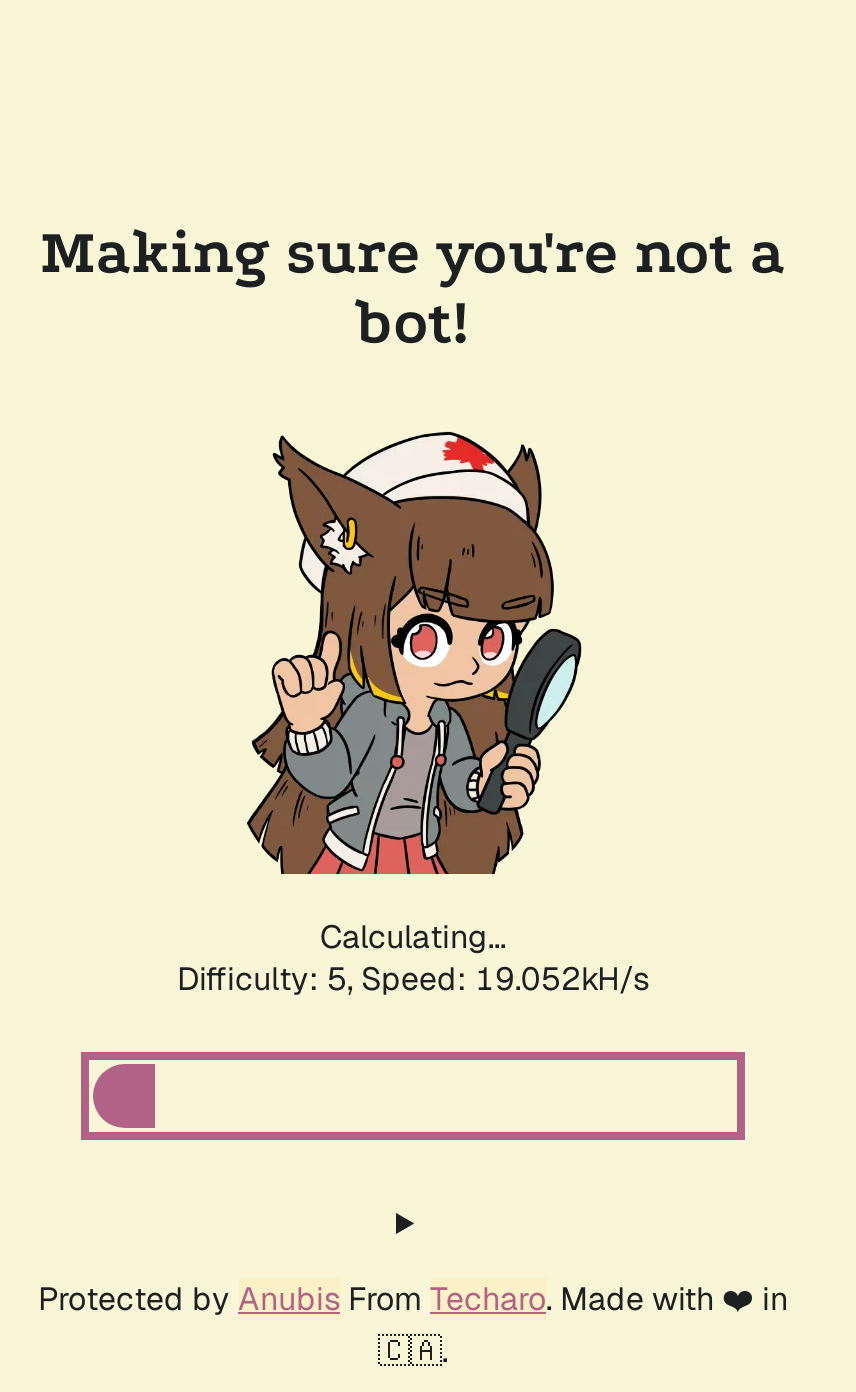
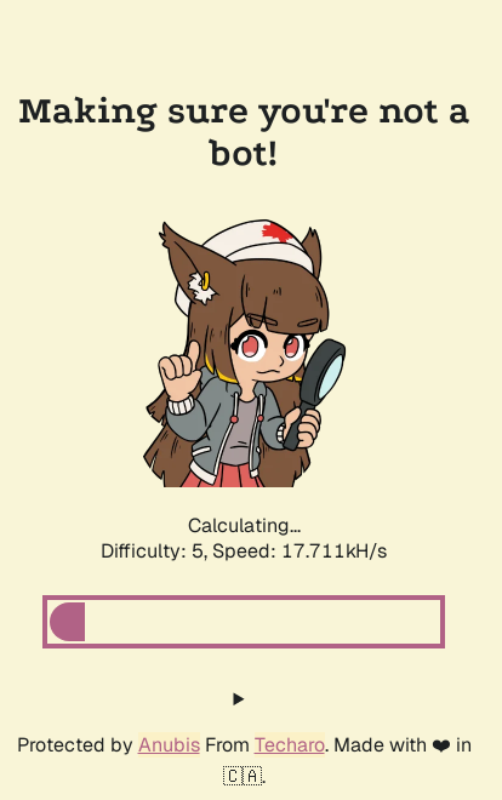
[177,958,649,1000] Difficulty: 5, Speed: 19.052kH/s -> [101,538,387,564] Difficulty: 5, Speed: 17.711kH/s

